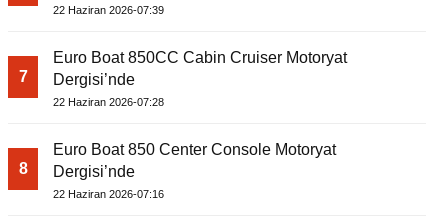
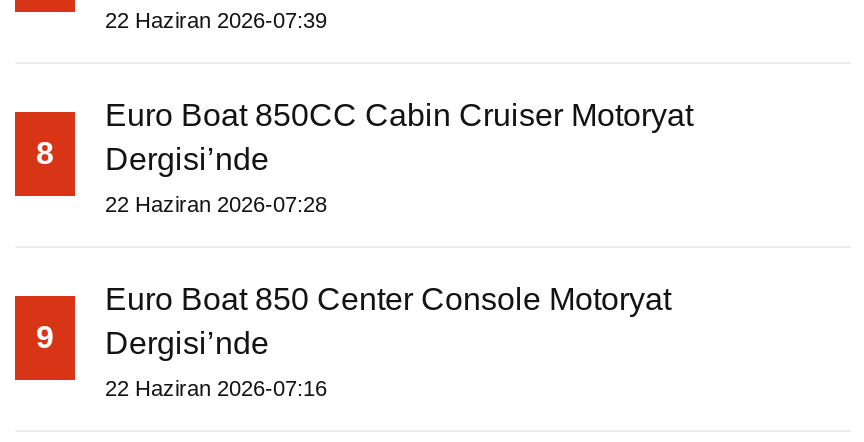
[18,68,135,88] 7 Dergisi’nde -> [36,136,269,176] 8 Dergisi’nde
[18,160,135,180] 8 Dergisi’nde -> [36,320,269,360] 9 Dergisi’nde

